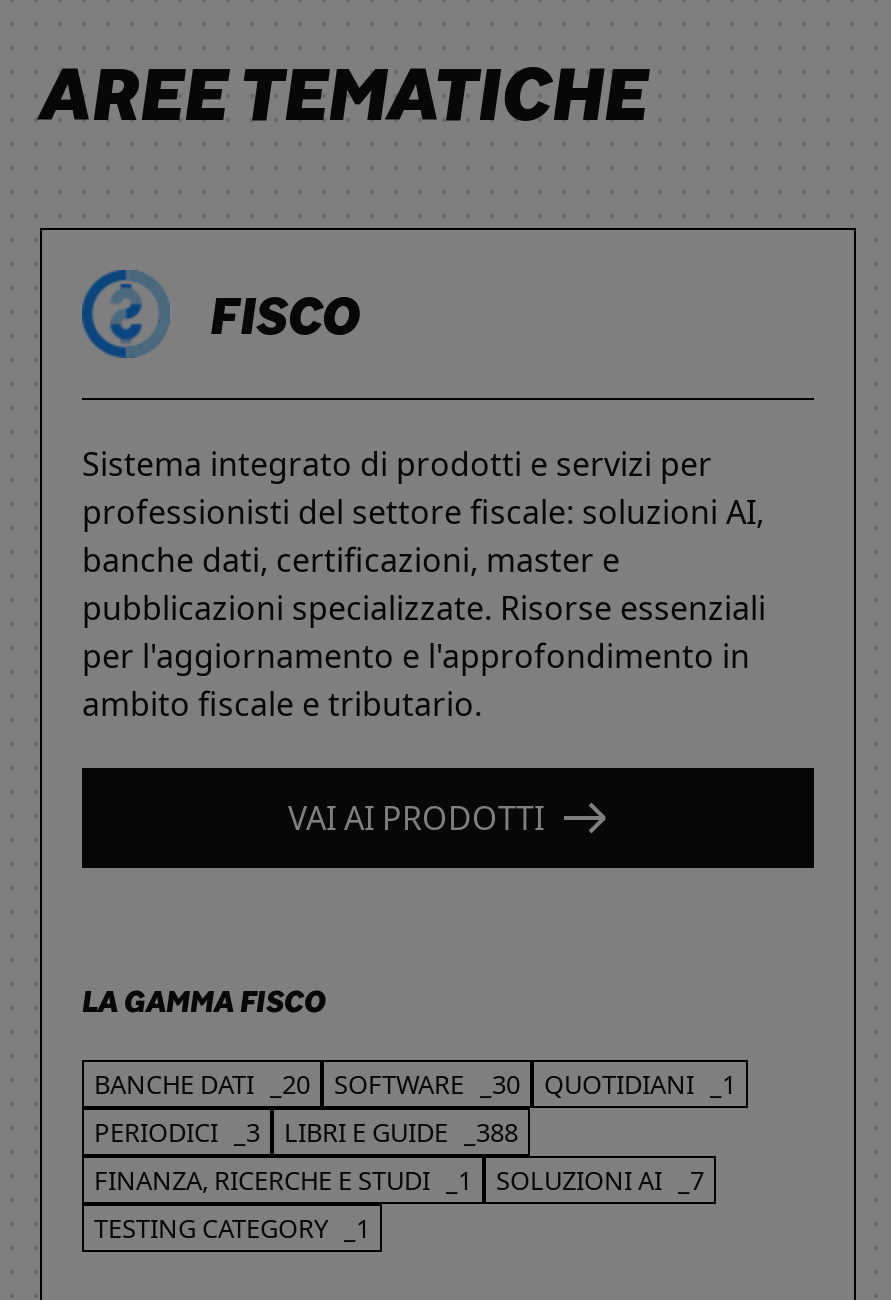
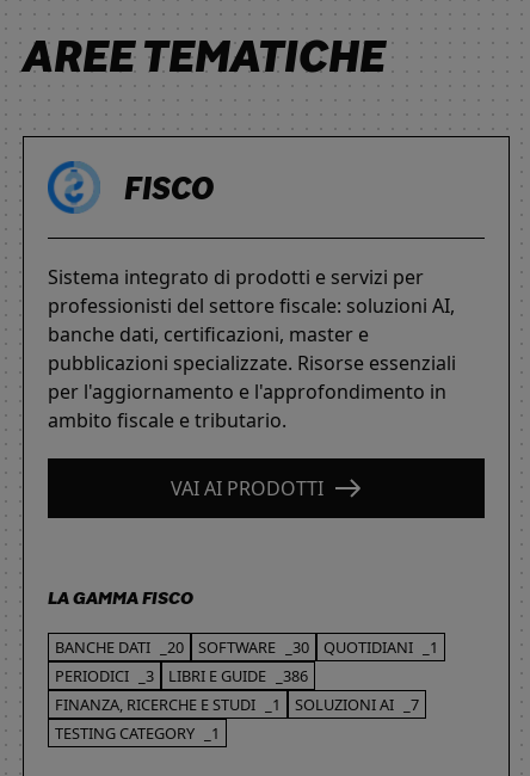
[94,1113,518,1149] PERIODICI _3 LIBRI E GUIDE _388 -> [55,664,308,686] PERIODICI _3 LIBRI E GUIDE _386

